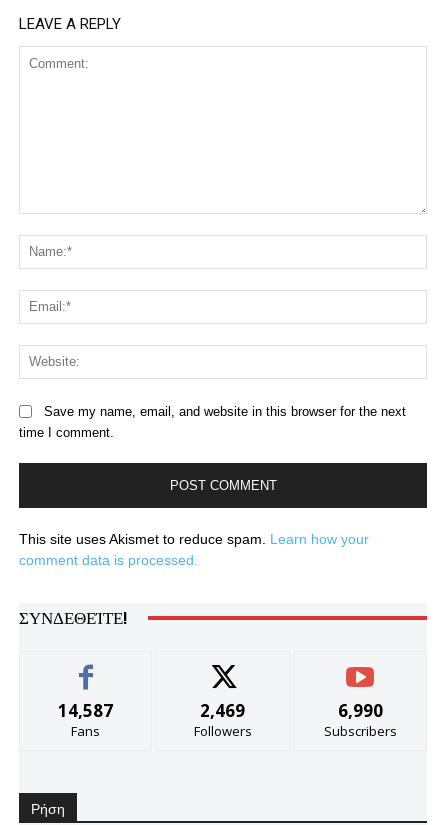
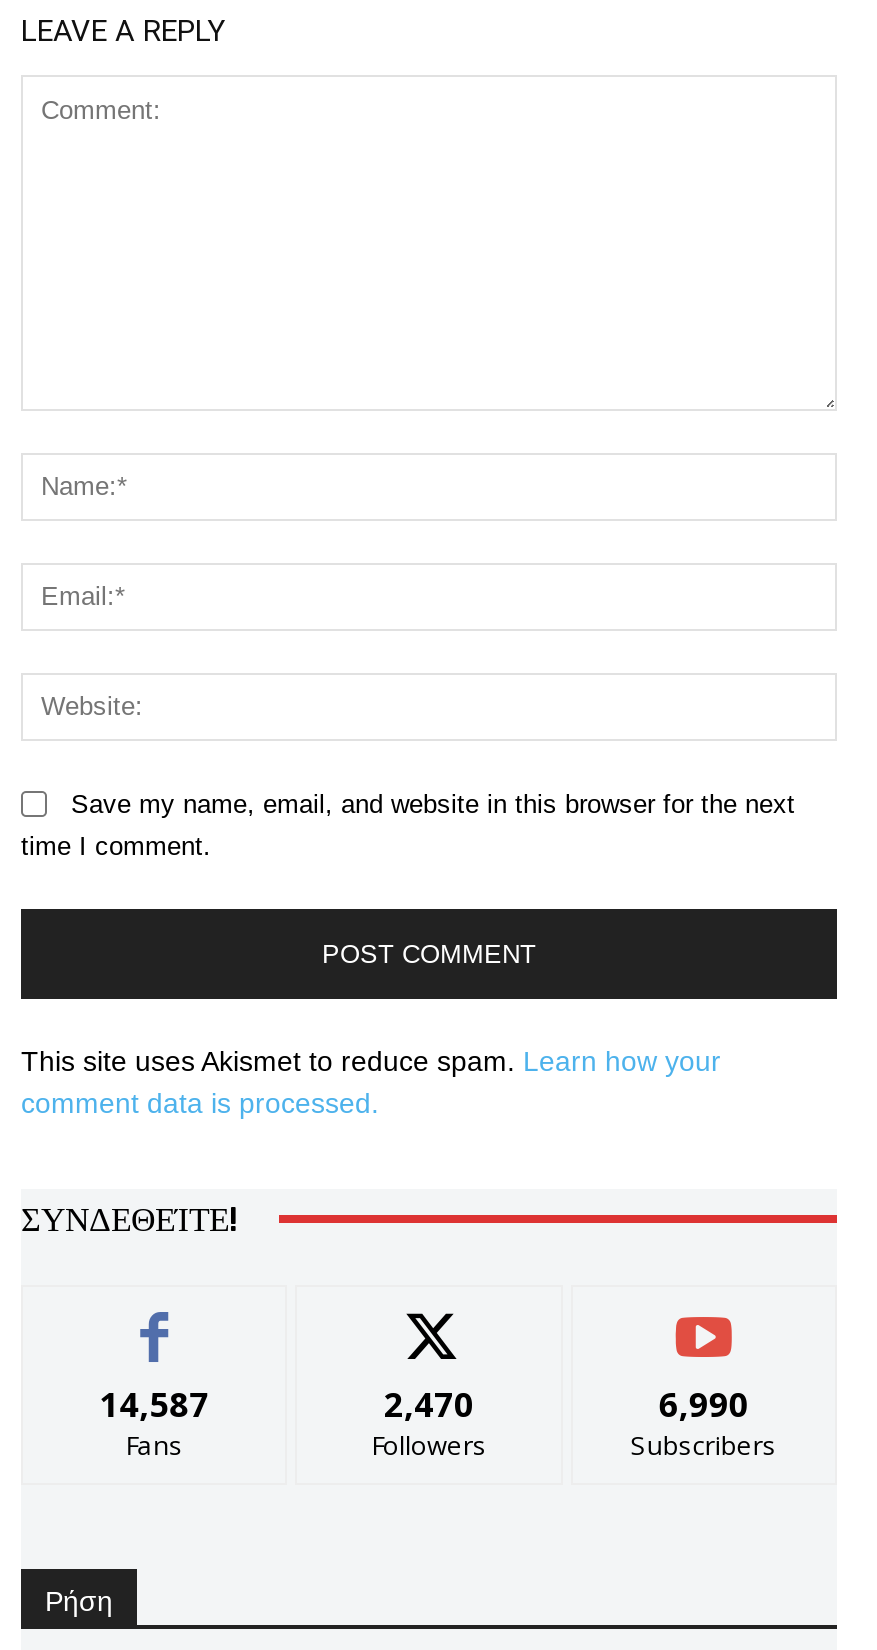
[200,699,245,722] 2,469 -> [384,1380,474,1426] 2,470

